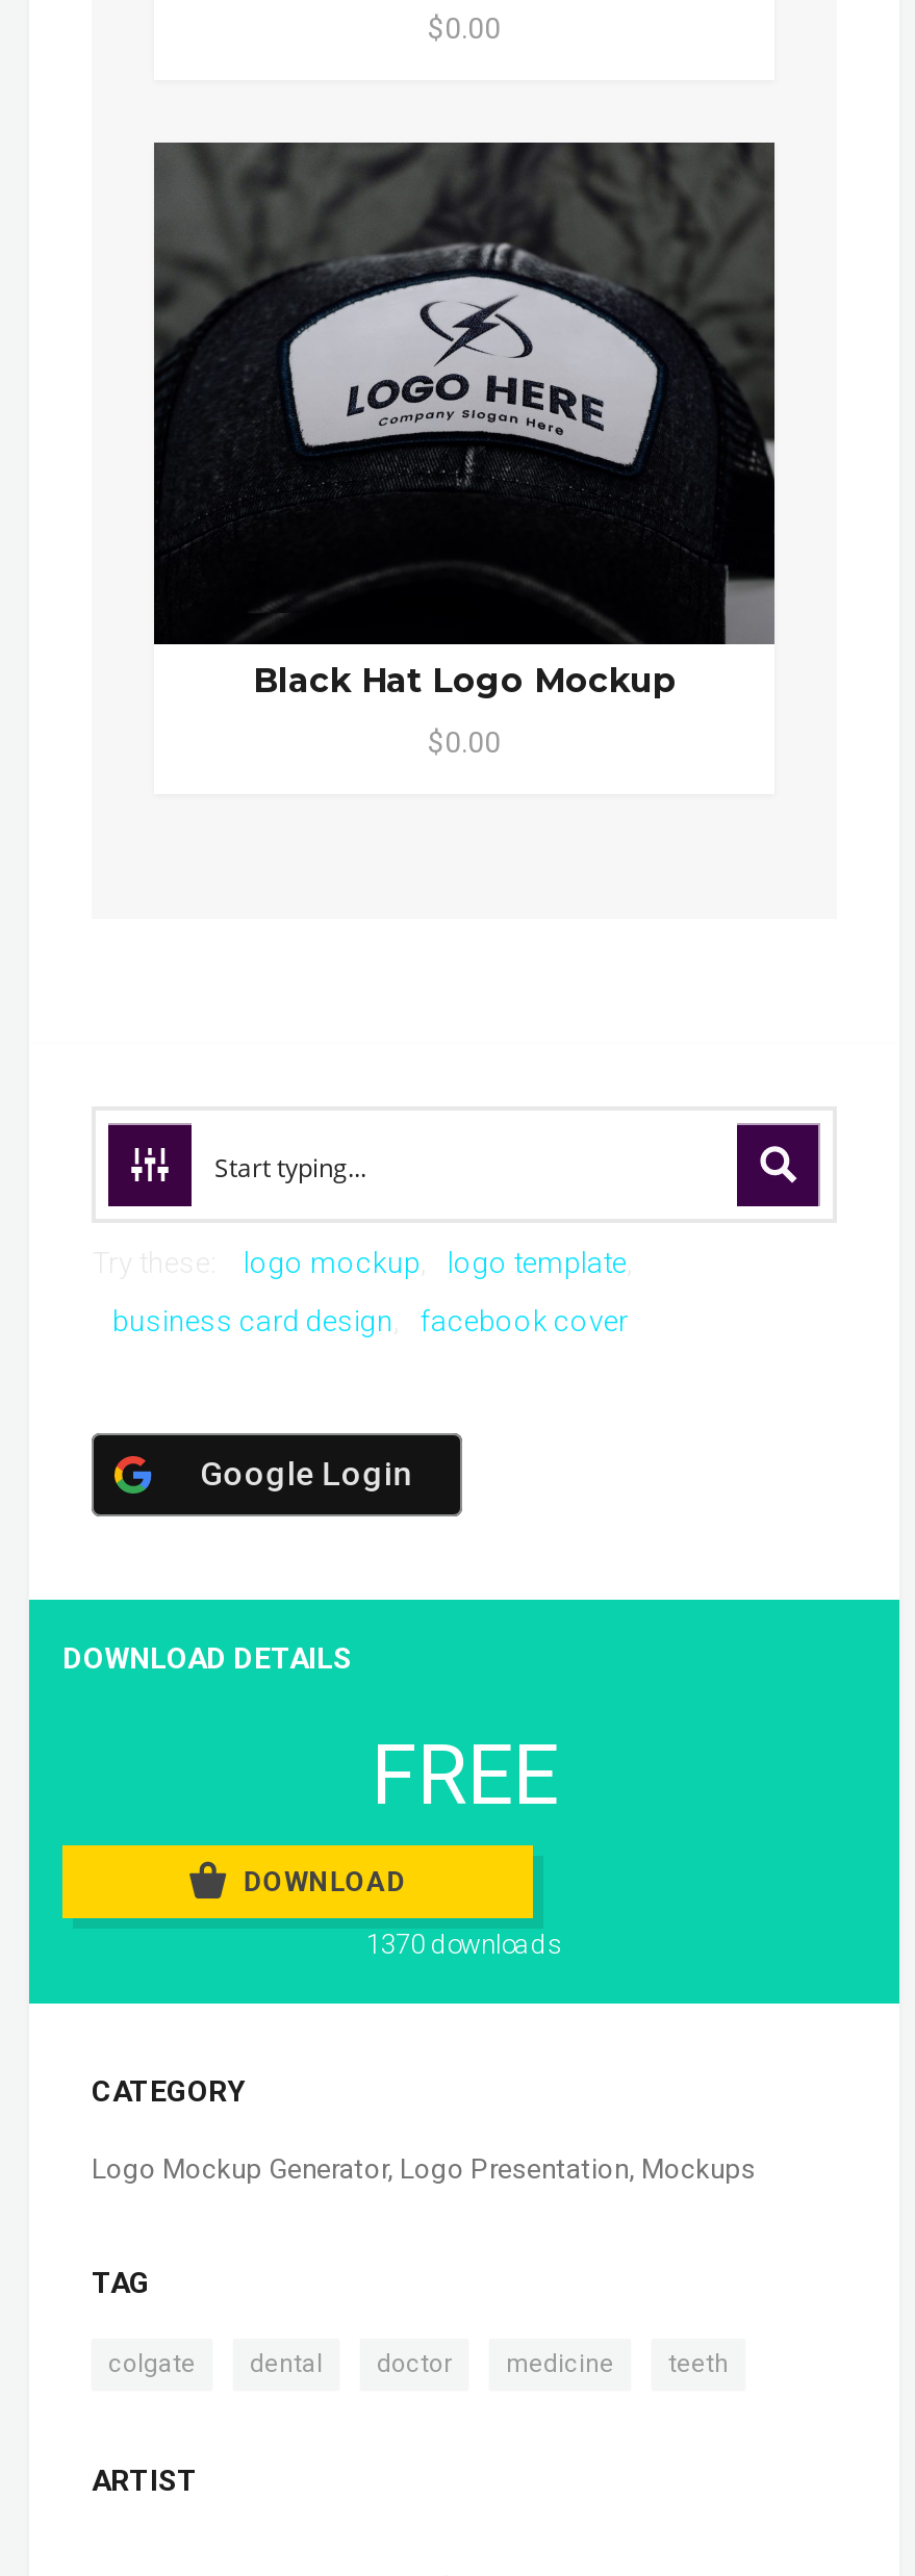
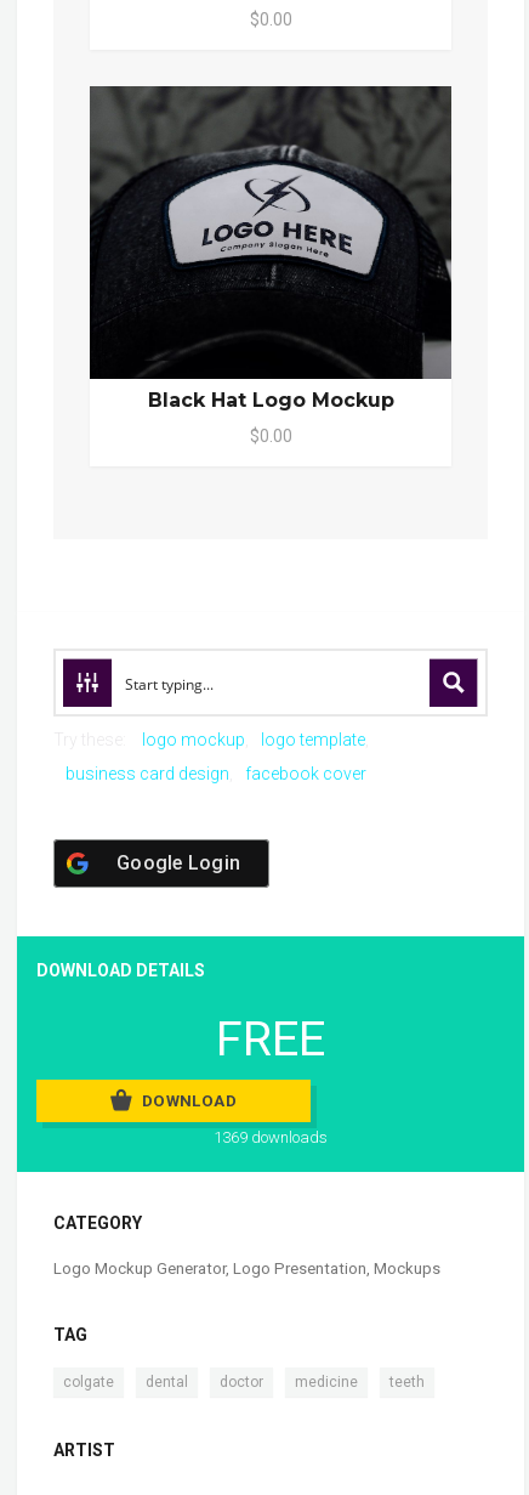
[366,1929,562,1960] 1370 downloads -> [214,1128,328,1147] 1369 downloads

